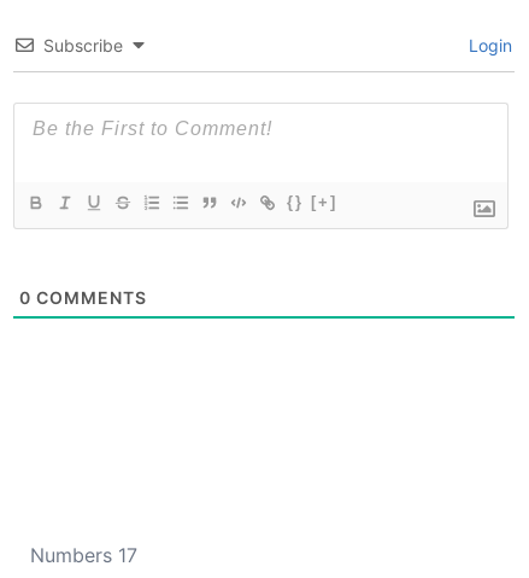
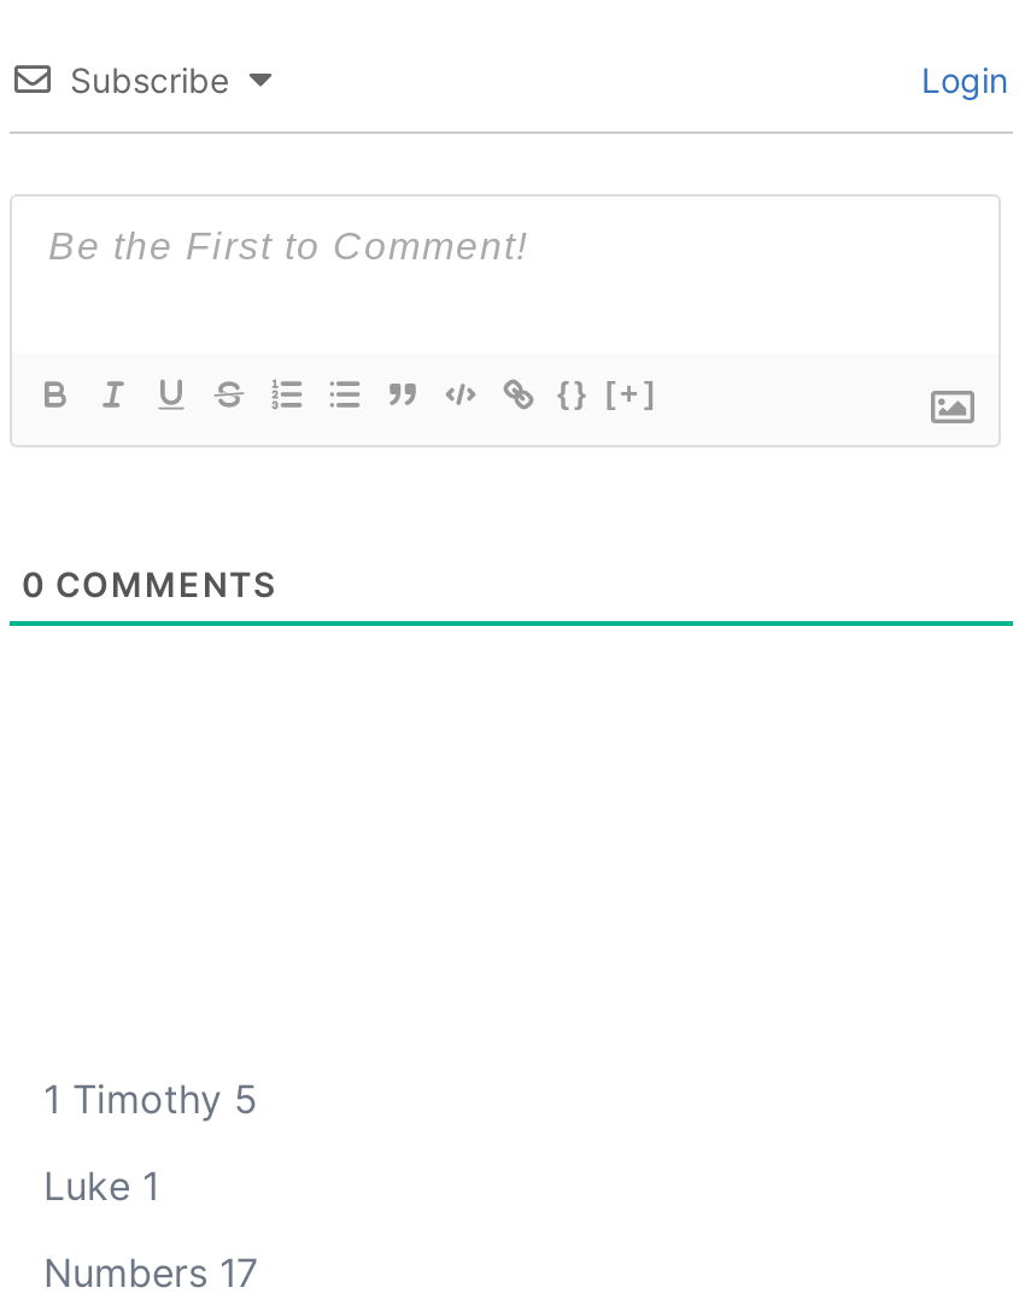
none -> [43,1075,258,1210] 1 Timothy 5 | Luke 1

